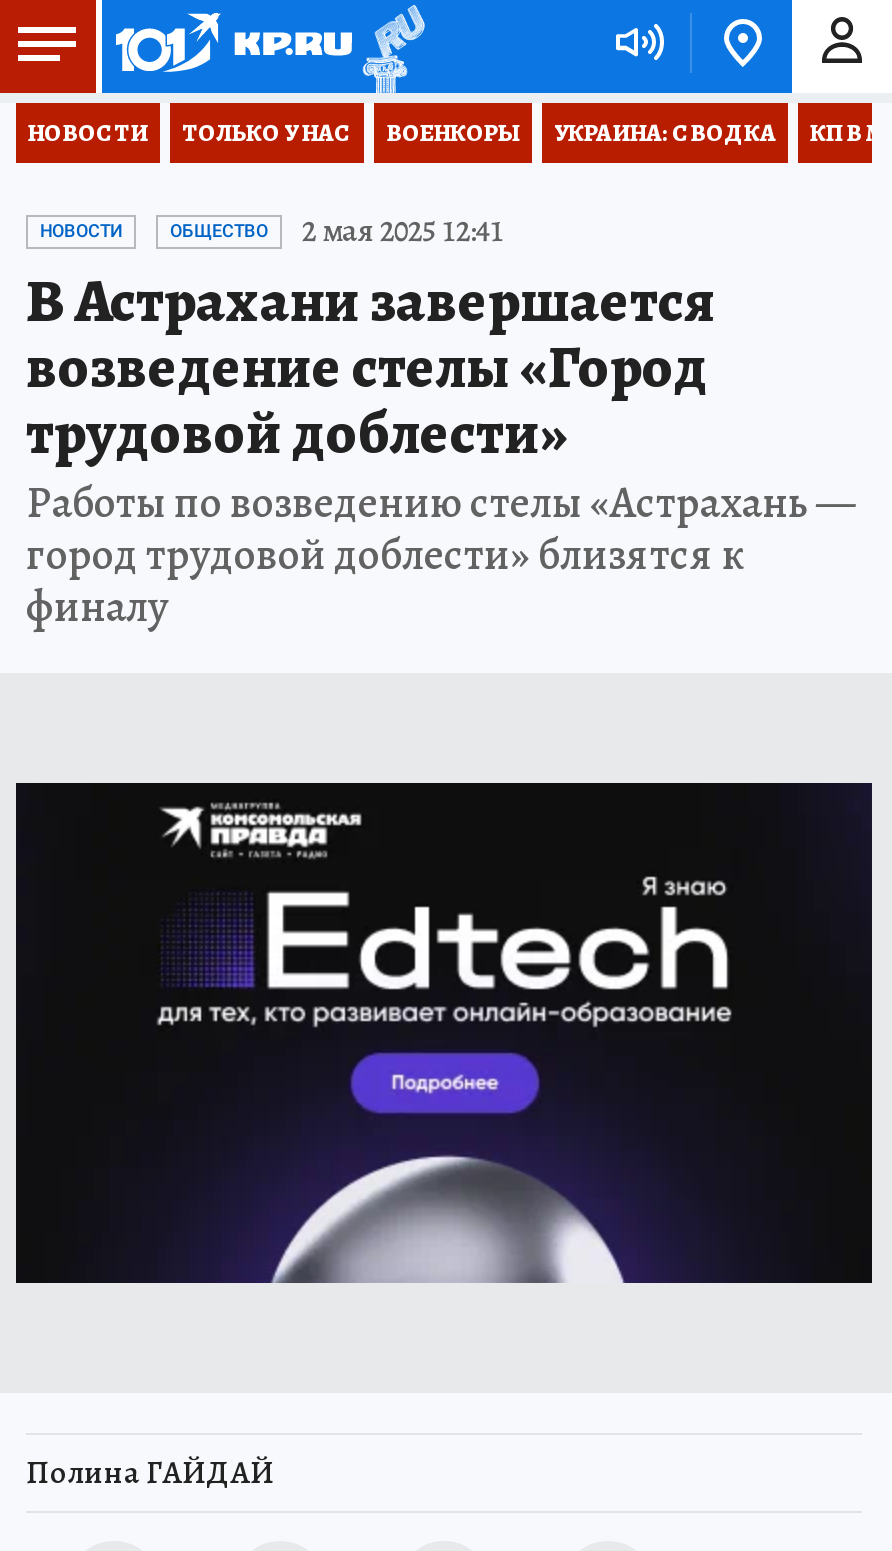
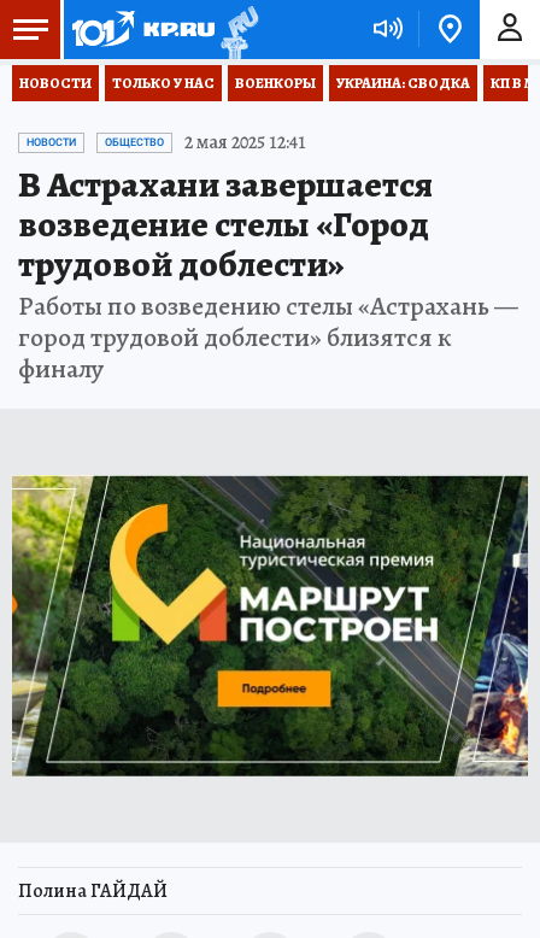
[14,781,874,1283] [image] -> [11,475,529,778] [image]

